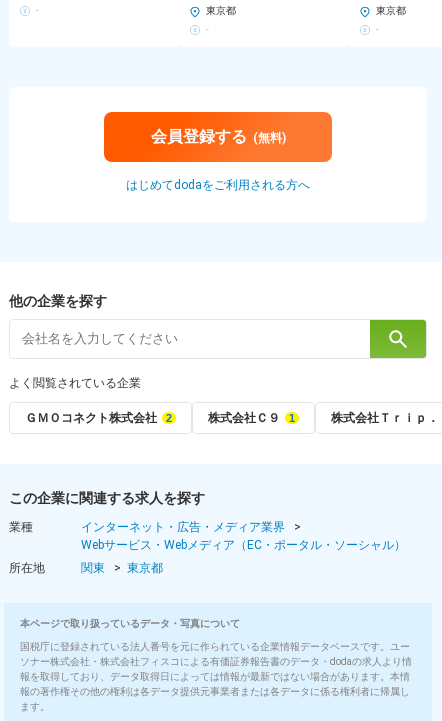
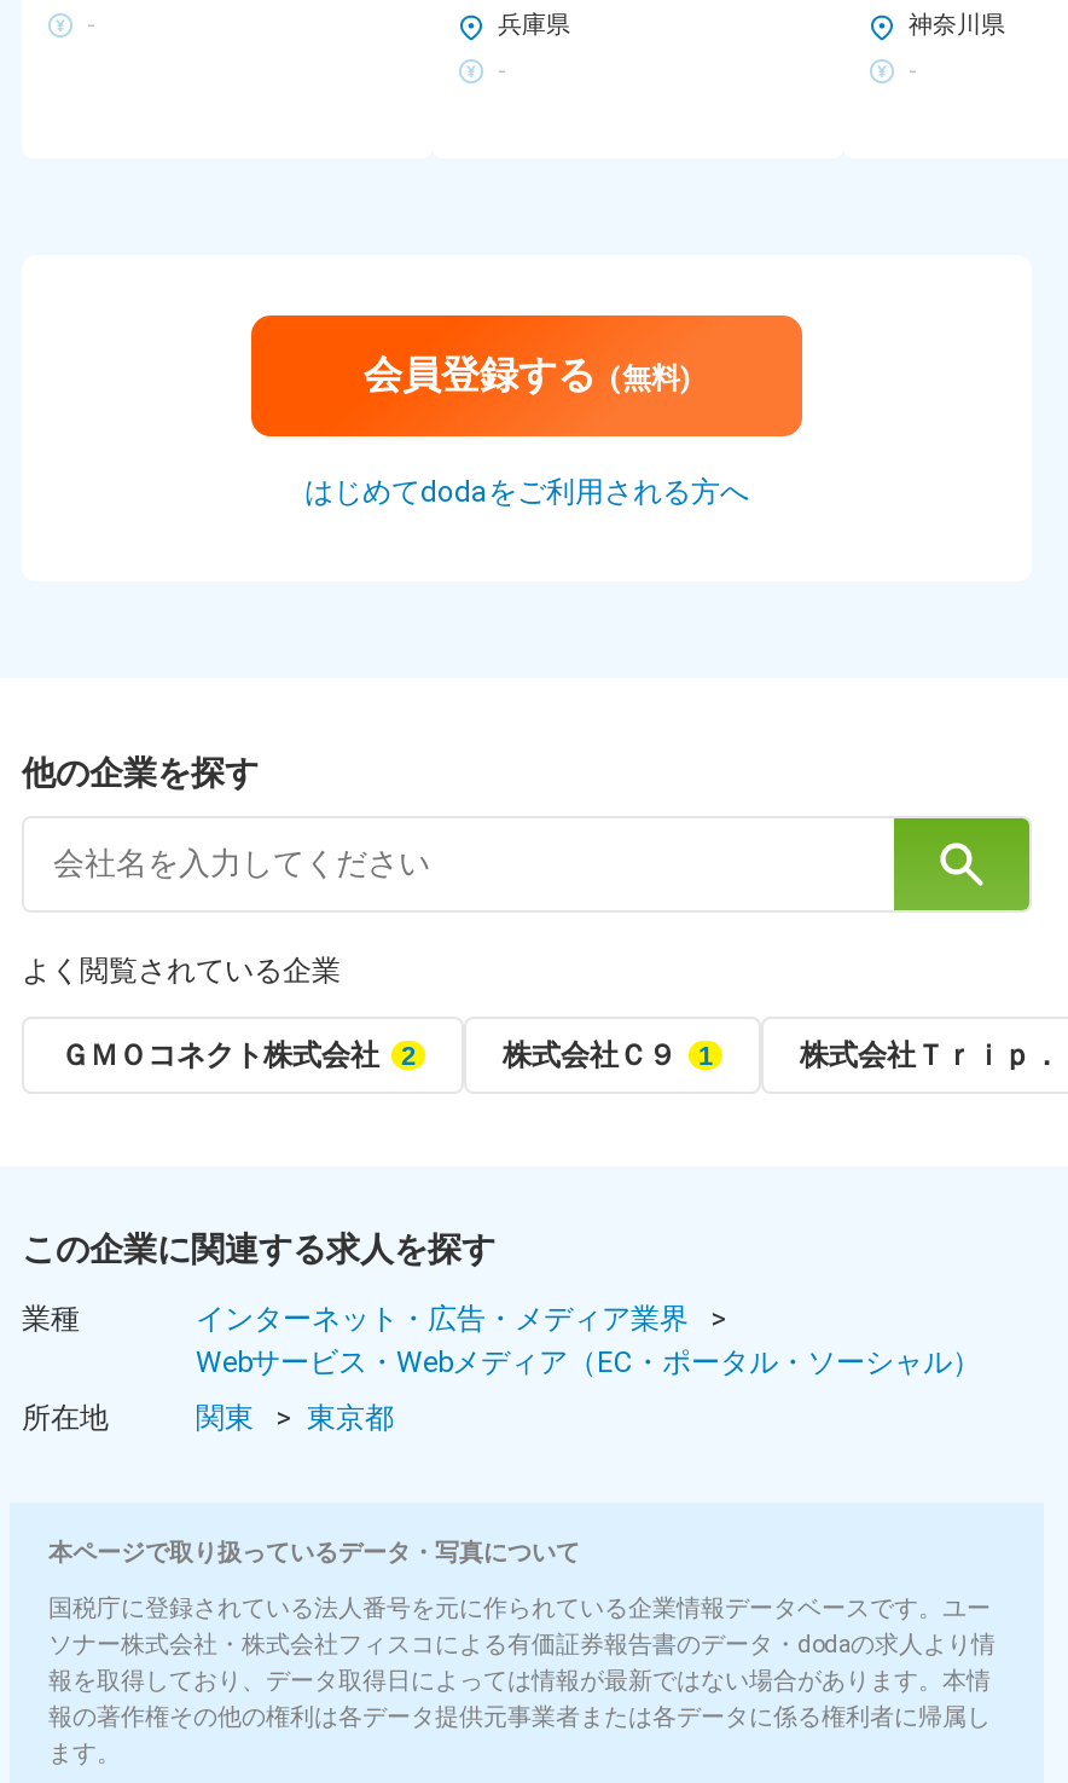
[206,5,236,16] 東京都 -> [498,10,570,37] 兵庫県
[376,5,406,16] 東京都 -> [909,10,1005,37] 神奈川県

